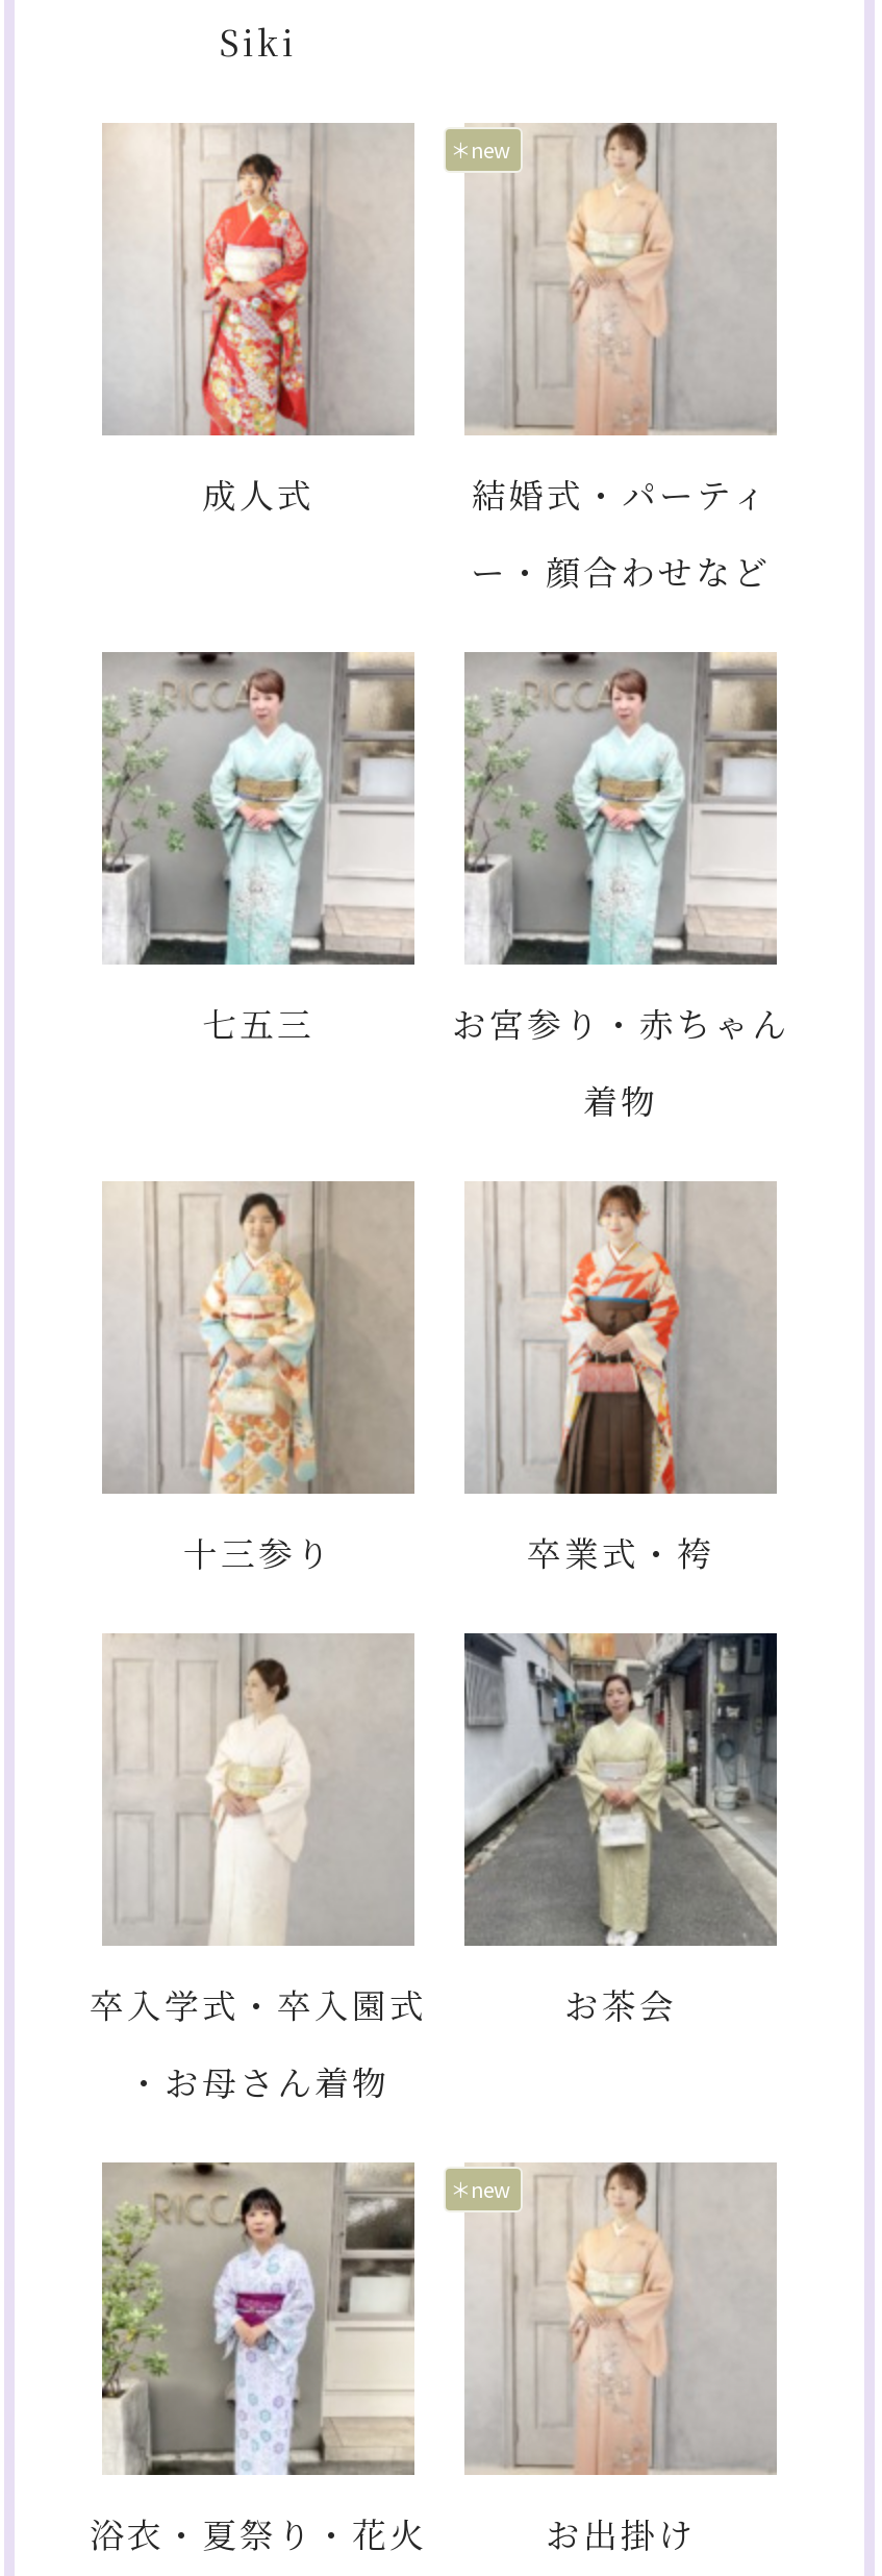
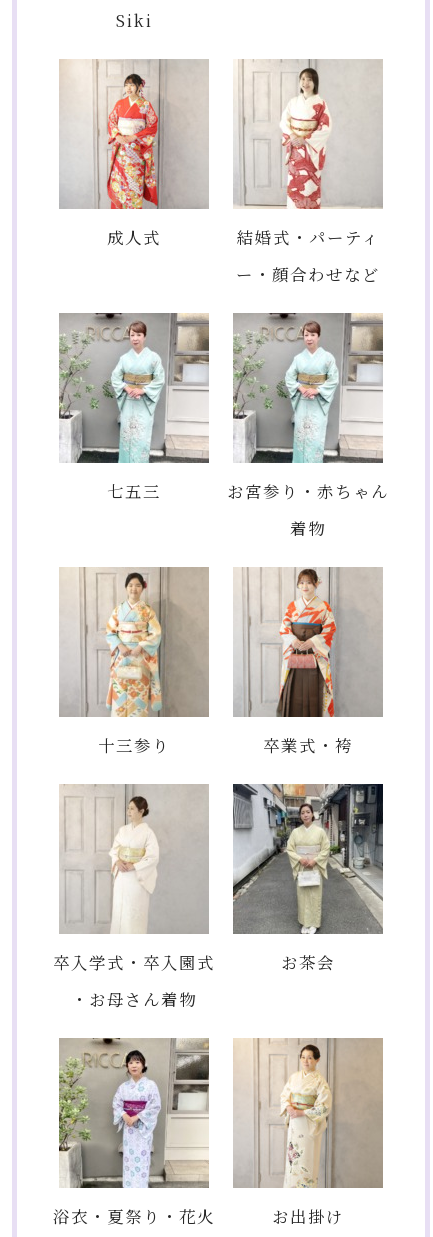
[450,133,510,165] ＊new -> none
[485,123,712,437] [image] -> [242,60,351,209] [image]
[450,2173,510,2204] ＊new -> none
[469,2162,777,2475] [image] -> [256,1039,382,1188] [image]

